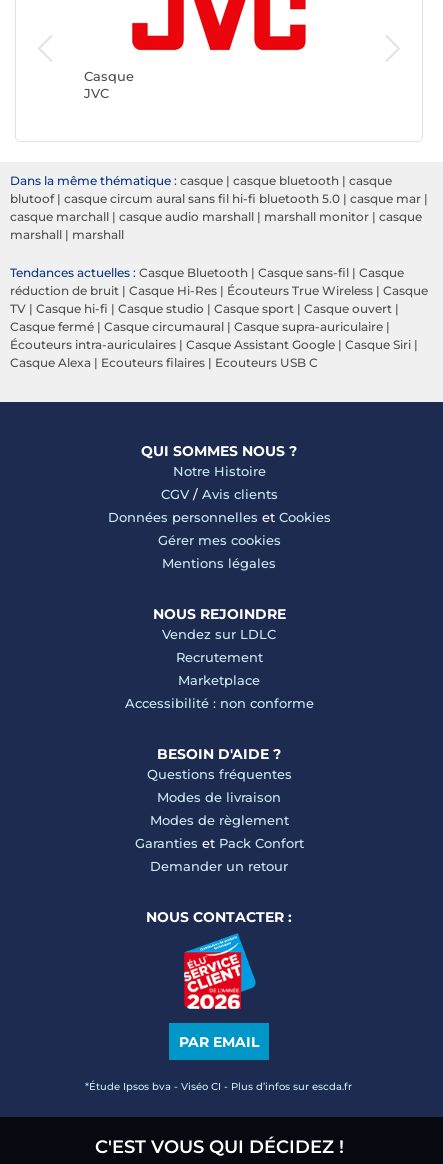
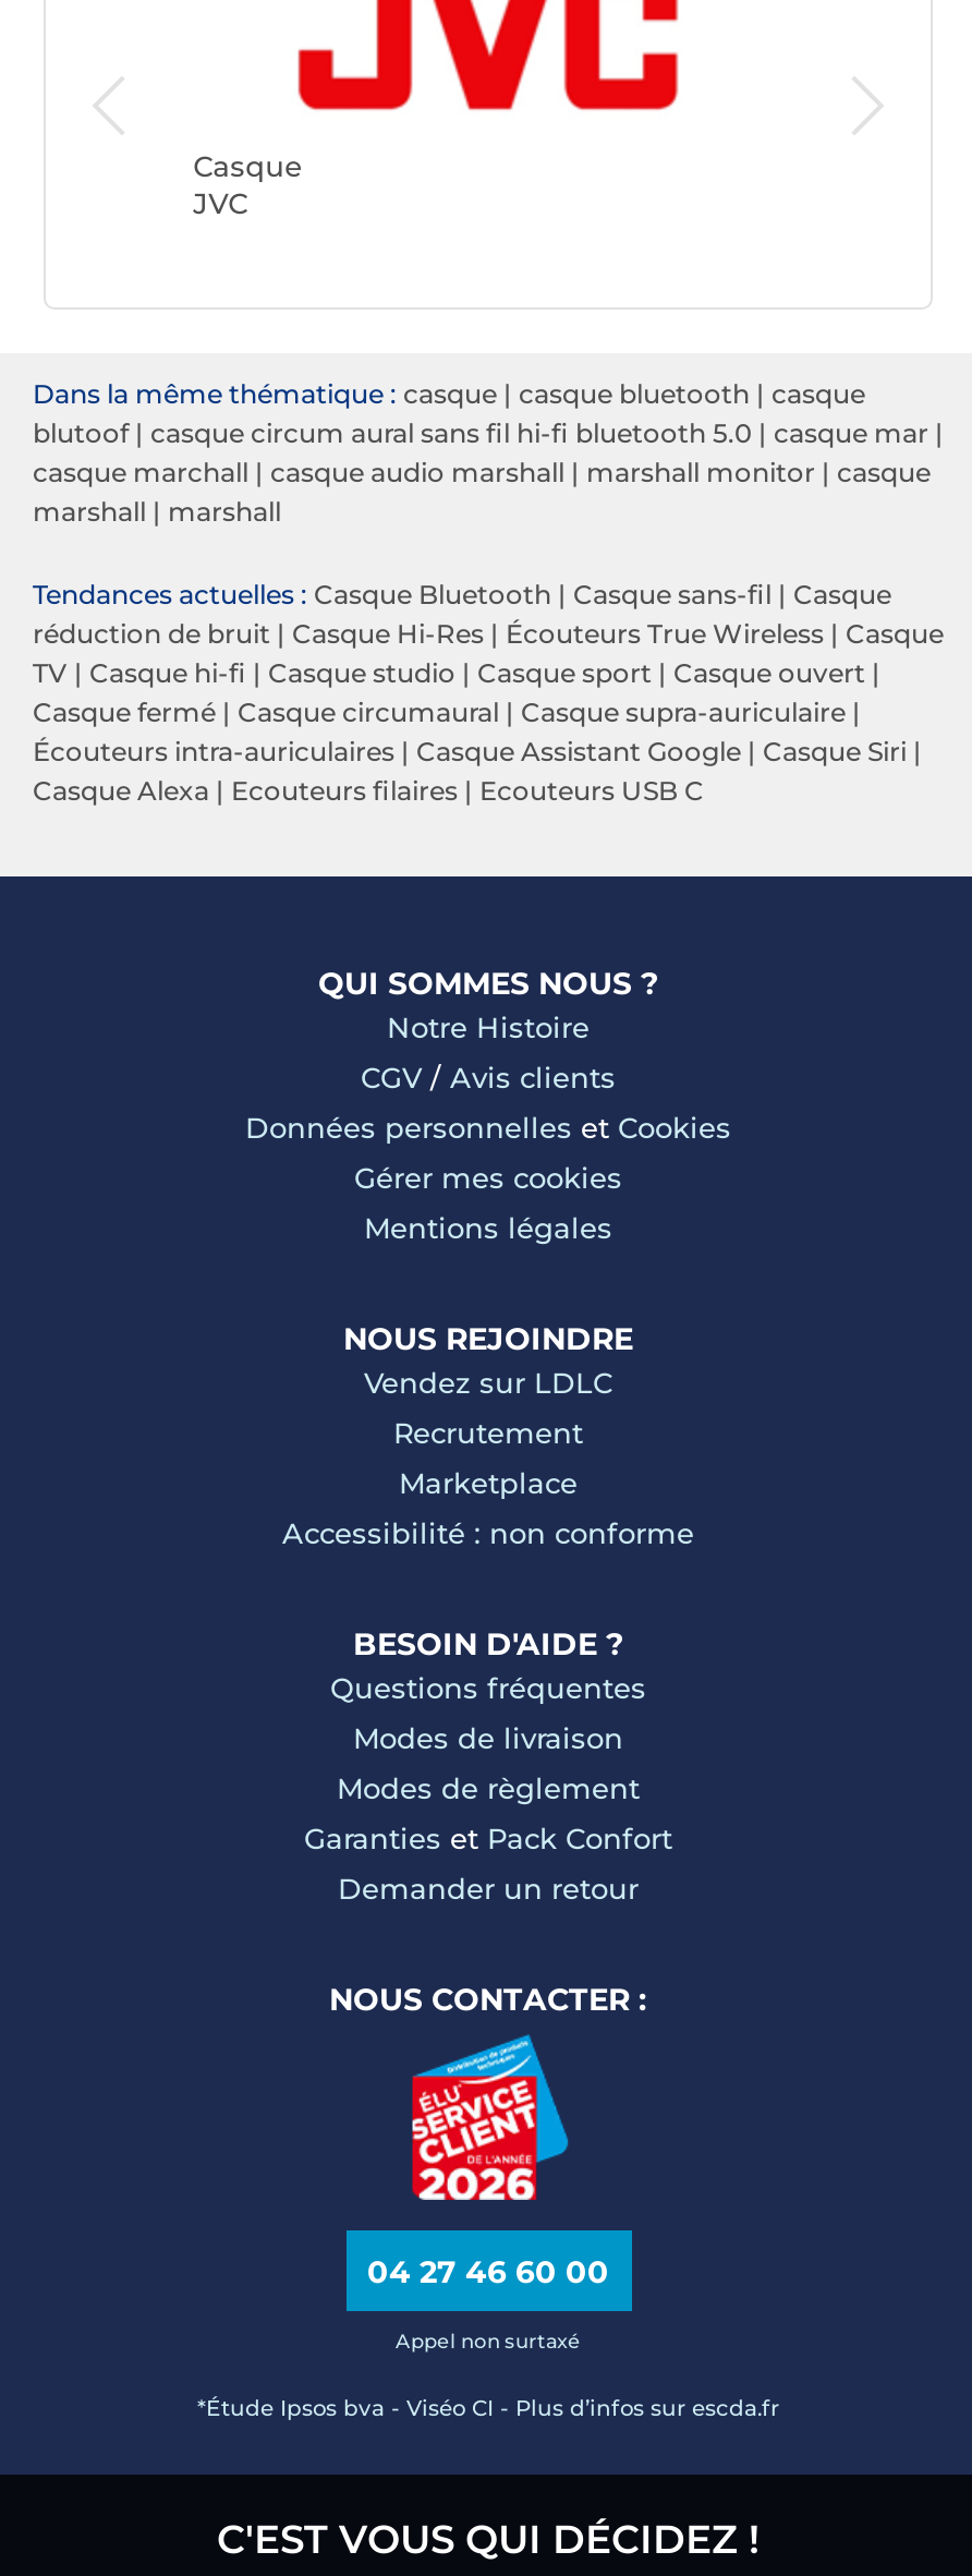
[179,1033,259,1051] PAR EMAIL -> [367,2253,609,2353] 04 27 46 60 00 | Appel non surtaxé

